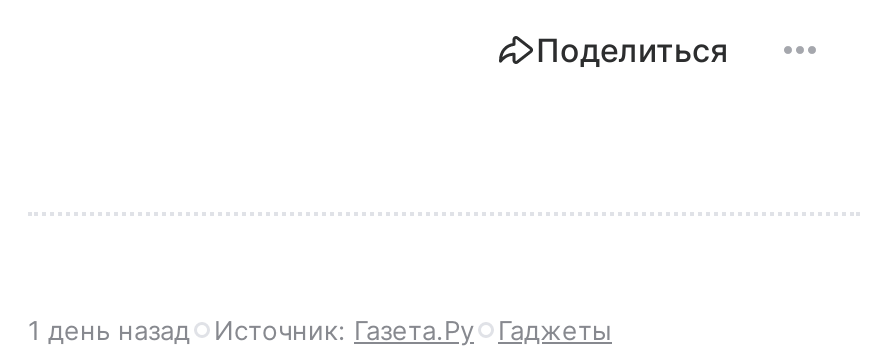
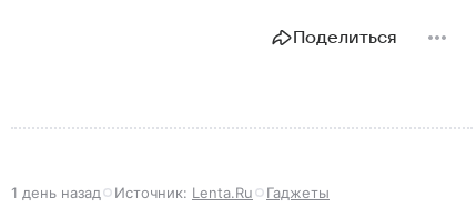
[214,315,474,347] Источник: Газета.Ру -> [114,184,253,201] Источник: Lenta.Ru

